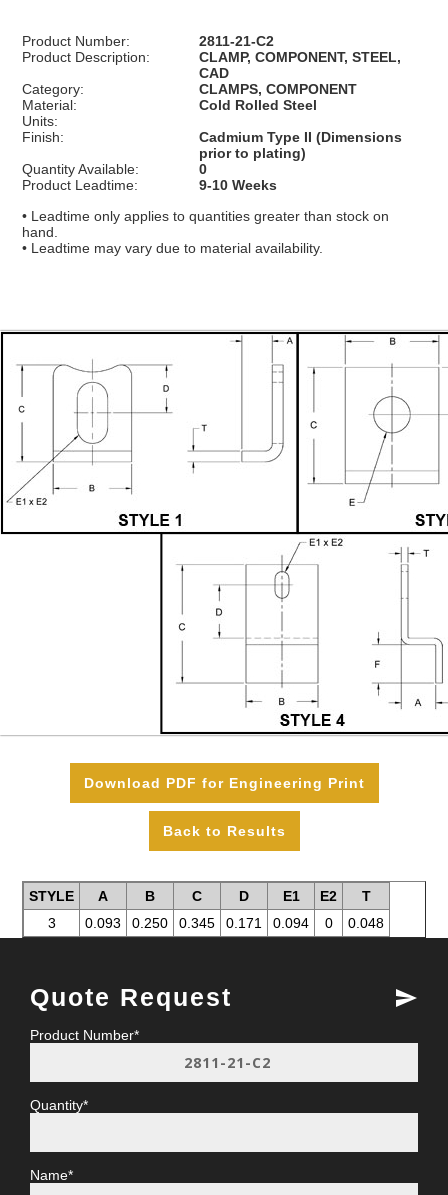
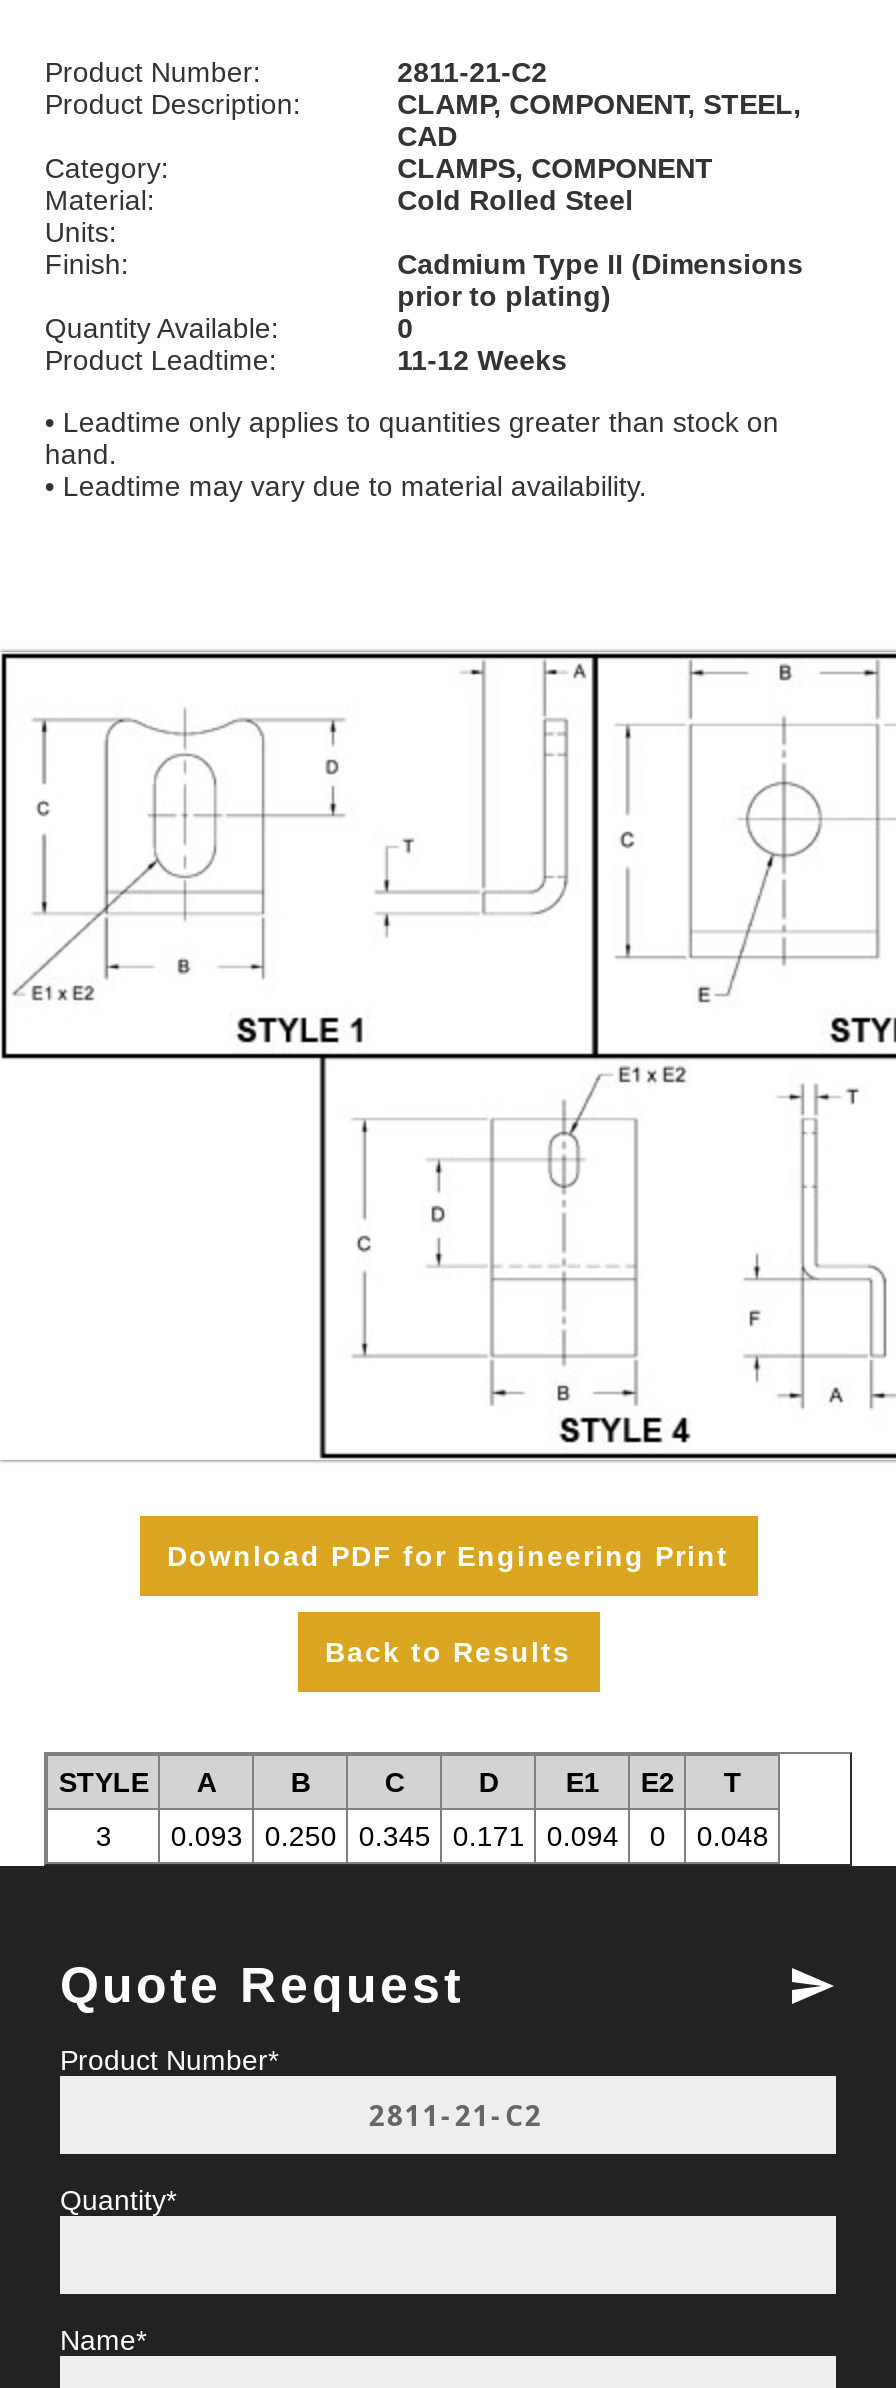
[199,177,277,193] 9-10 Weeks -> [397,344,567,376] 11-12 Weeks

